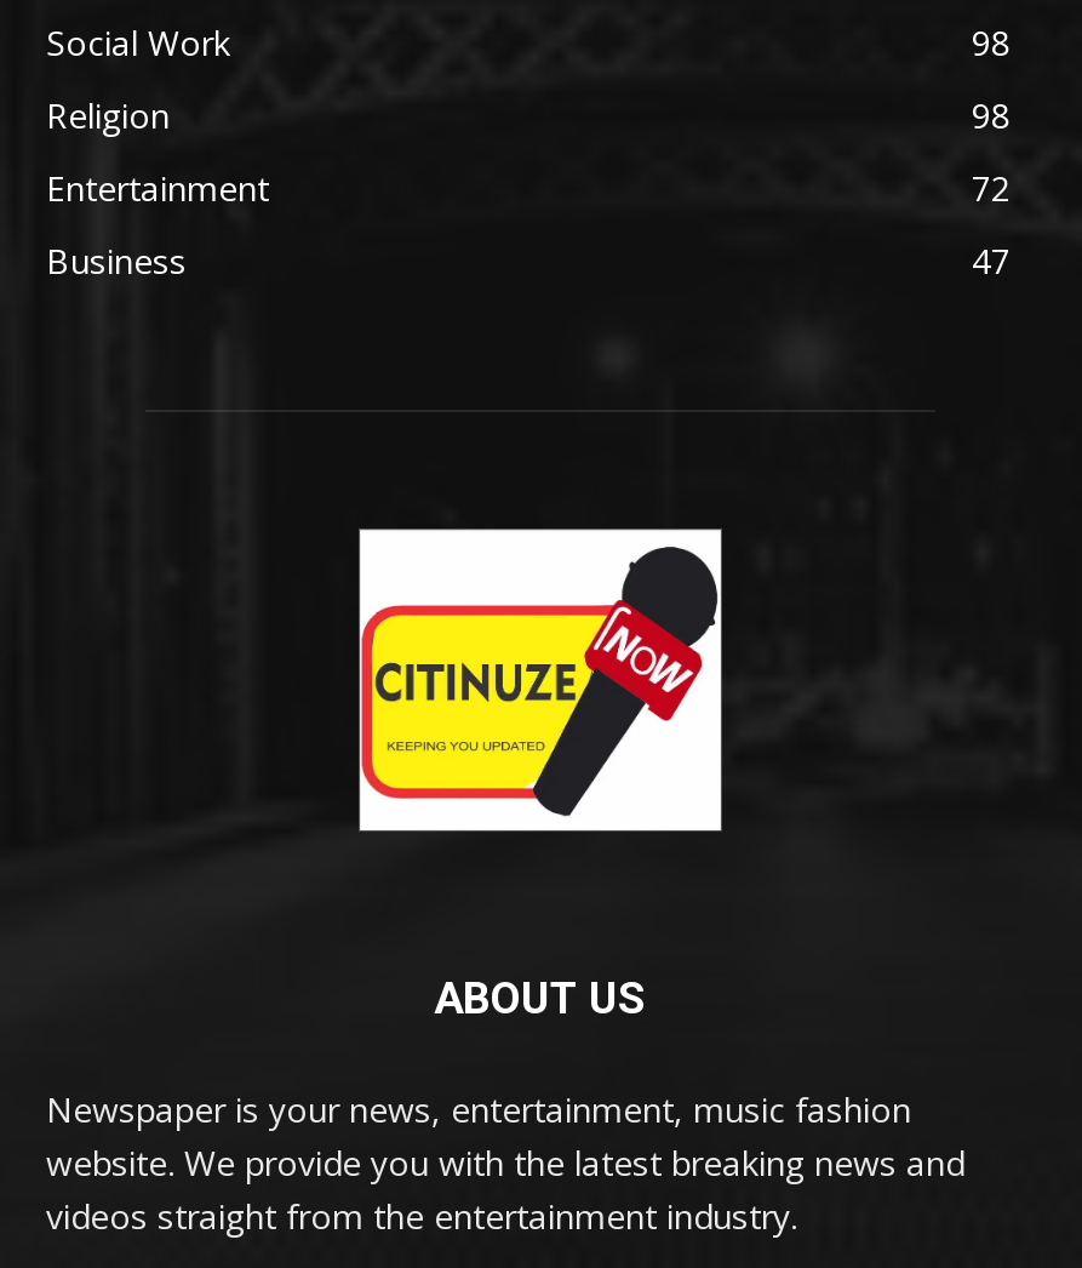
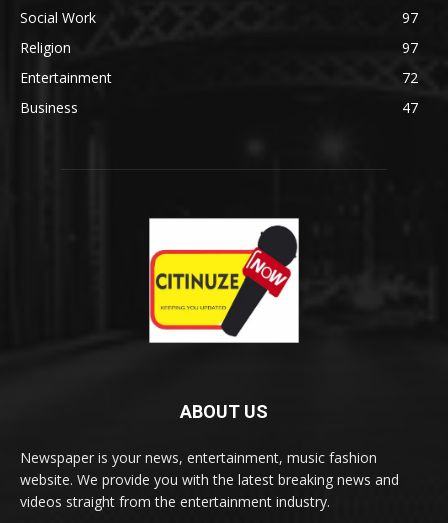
[972,19,1011,65] 98 -> [402,8,418,27] 97
[972,91,1011,137] 98 -> [402,38,418,57] 97

